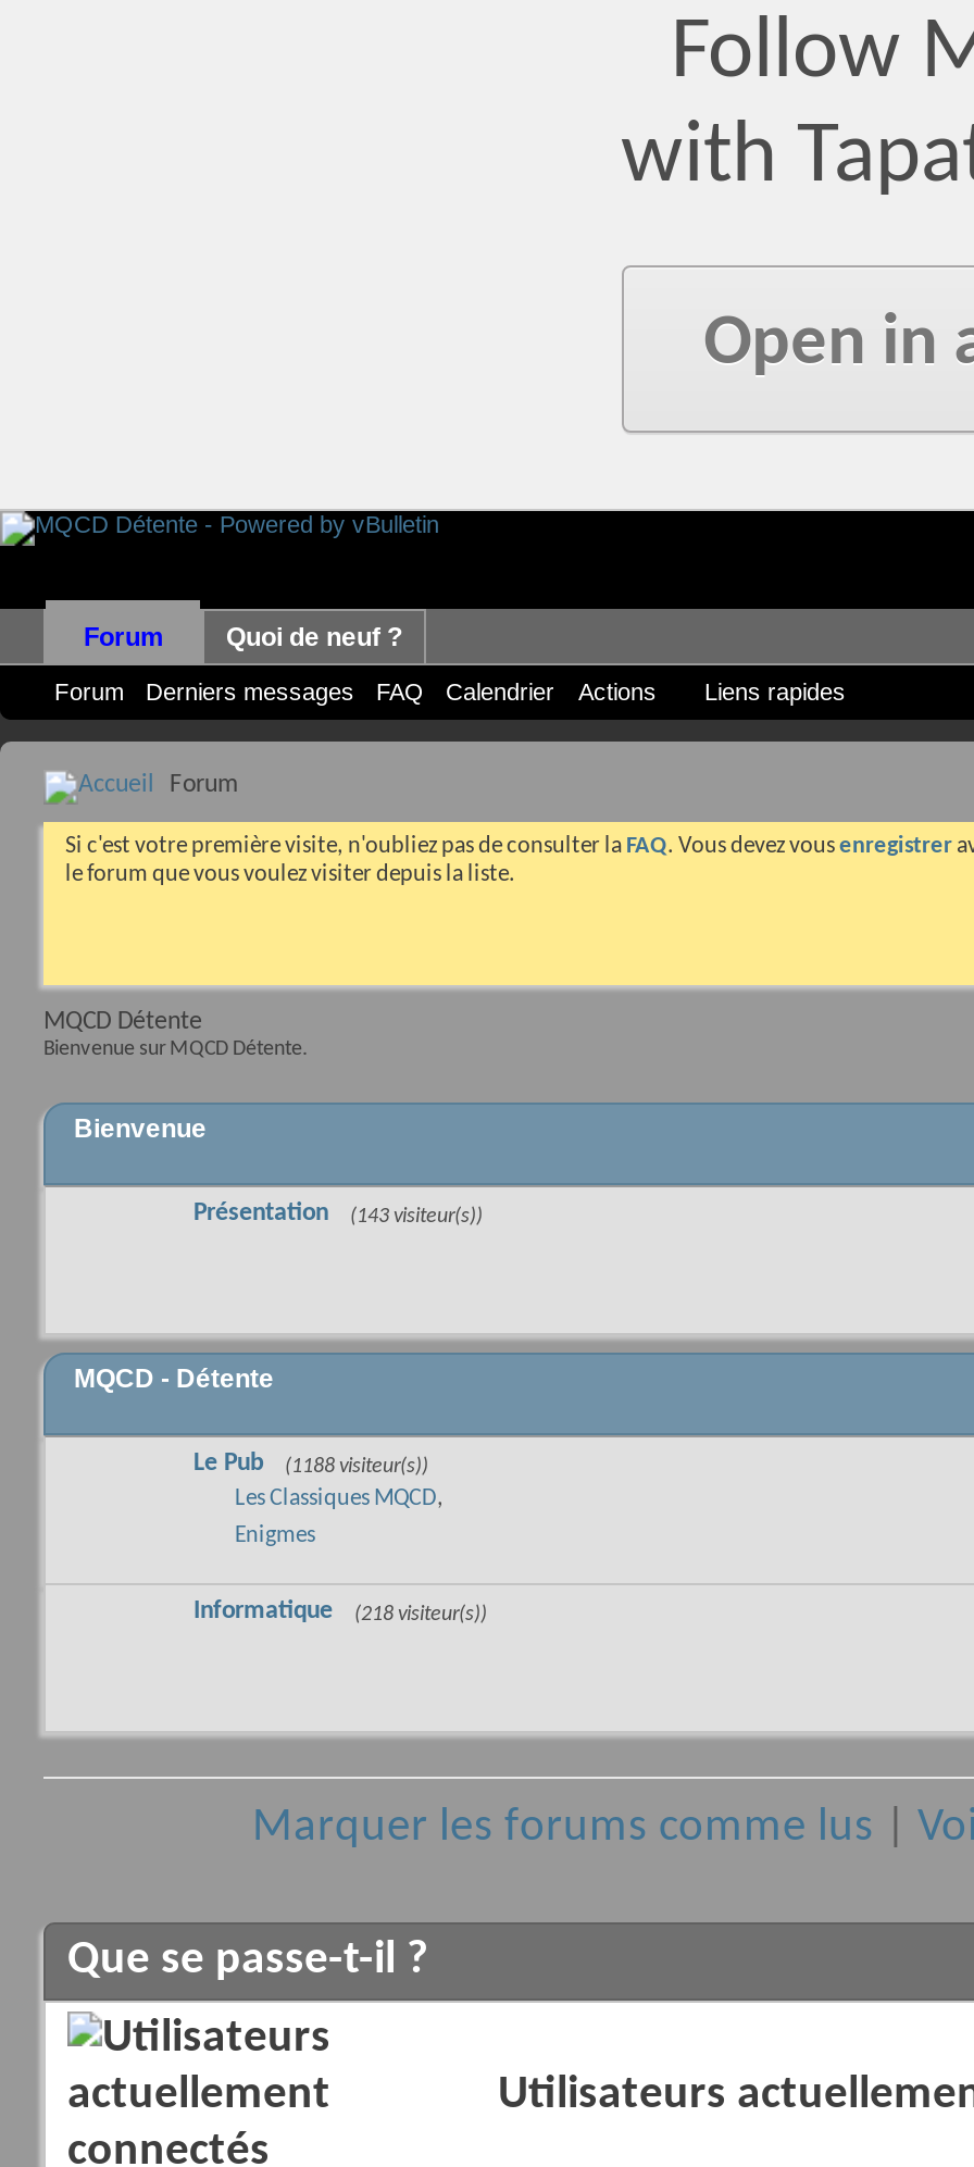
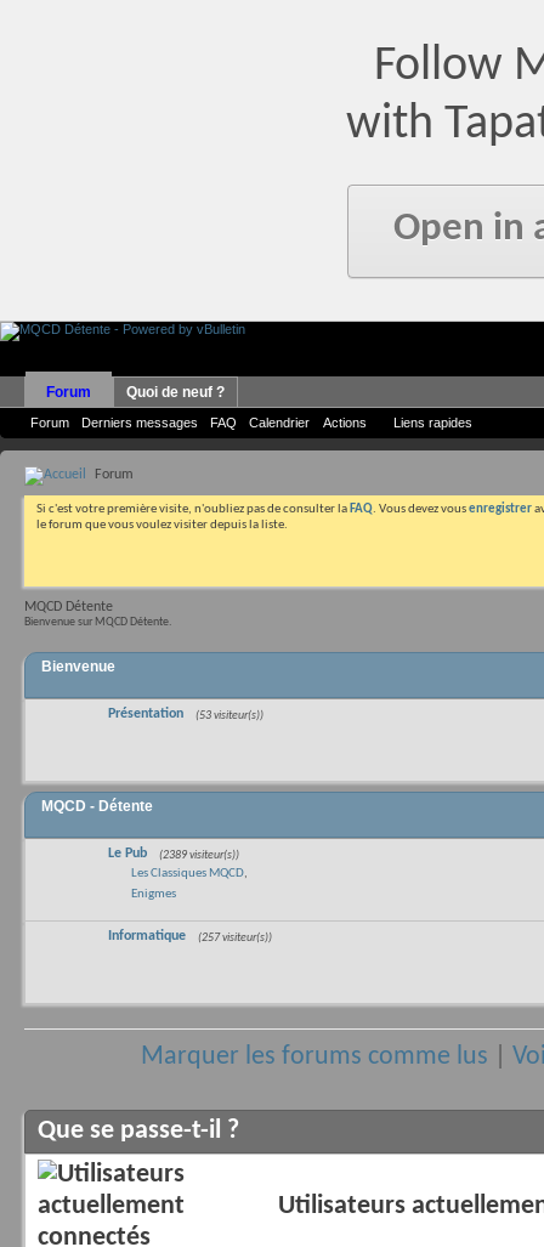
[193,1200,483,1229] Présentation (143 visiteur(s)) -> [108,707,263,722] Présentation (53 visiteur(s))
[193,1450,428,1479] Le Pub (1188 visiteur(s)) -> [108,846,239,862] Le Pub (2389 visiteur(s))
[193,1598,487,1627] Informatique (218 visiteur(s)) -> [108,929,272,945] Informatique (257 visiteur(s))

